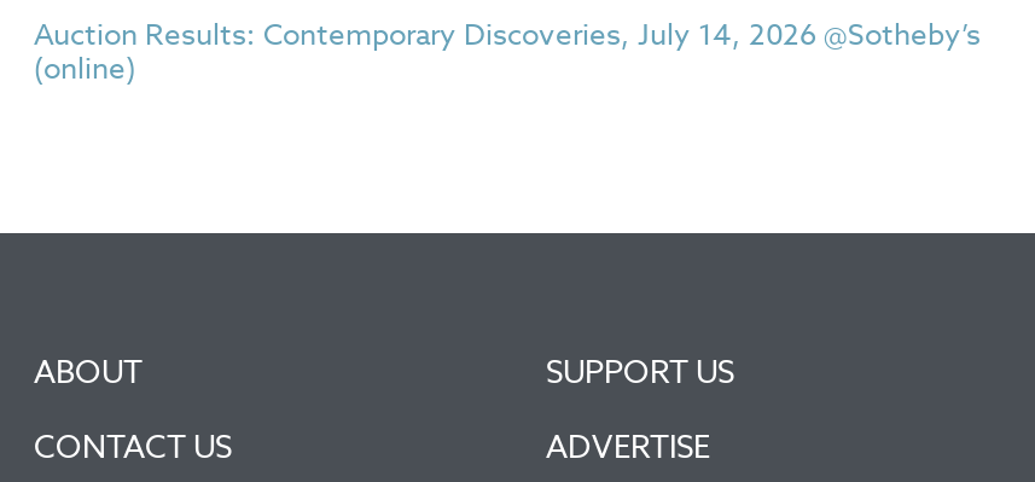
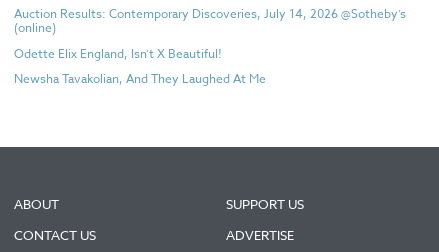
none -> [14,45,266,87] Odette Elix England, Isn’t X Beautiful! | Newsha Tavakolian, And They Laughed At Me

